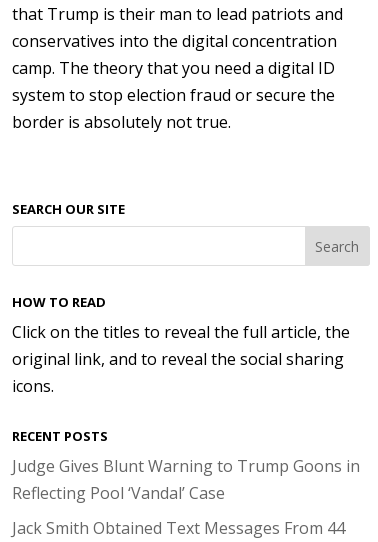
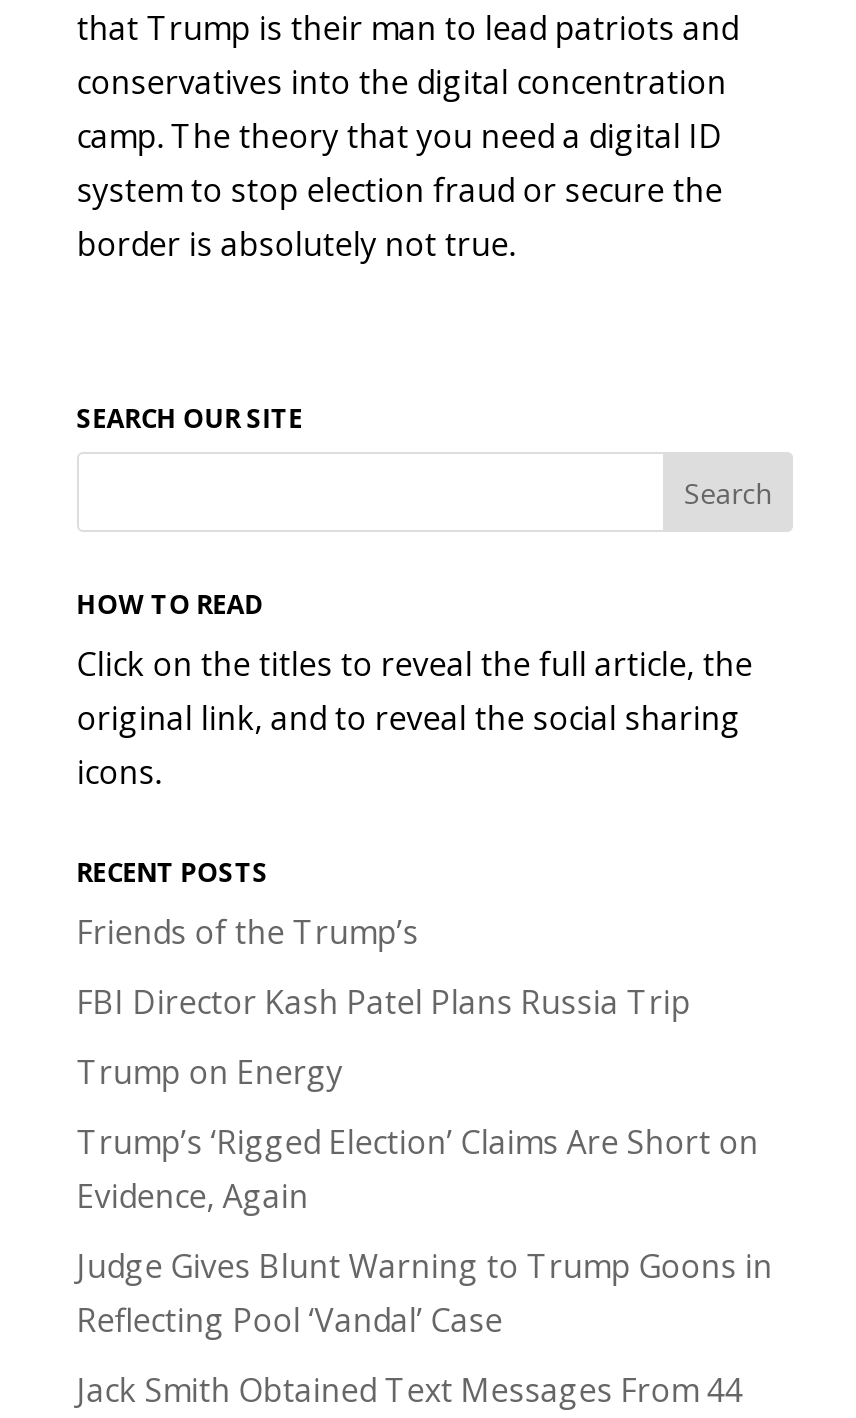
none -> [77,910,759,1218] Friends of the Trump’s | FBI Director Kash Patel Plans Russia Trip | Trump on Energy | Trump’s ‘Rigged Election’ Claims Are Short on | Evidence, Again

